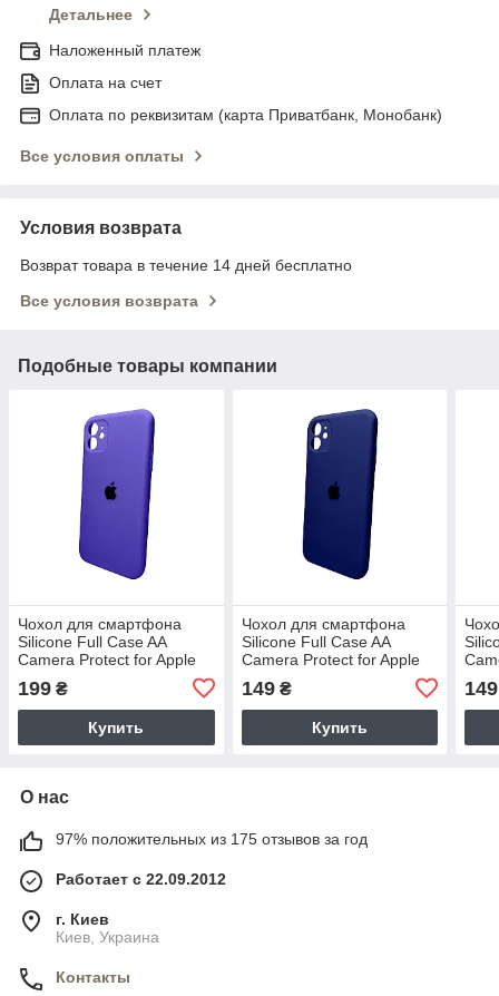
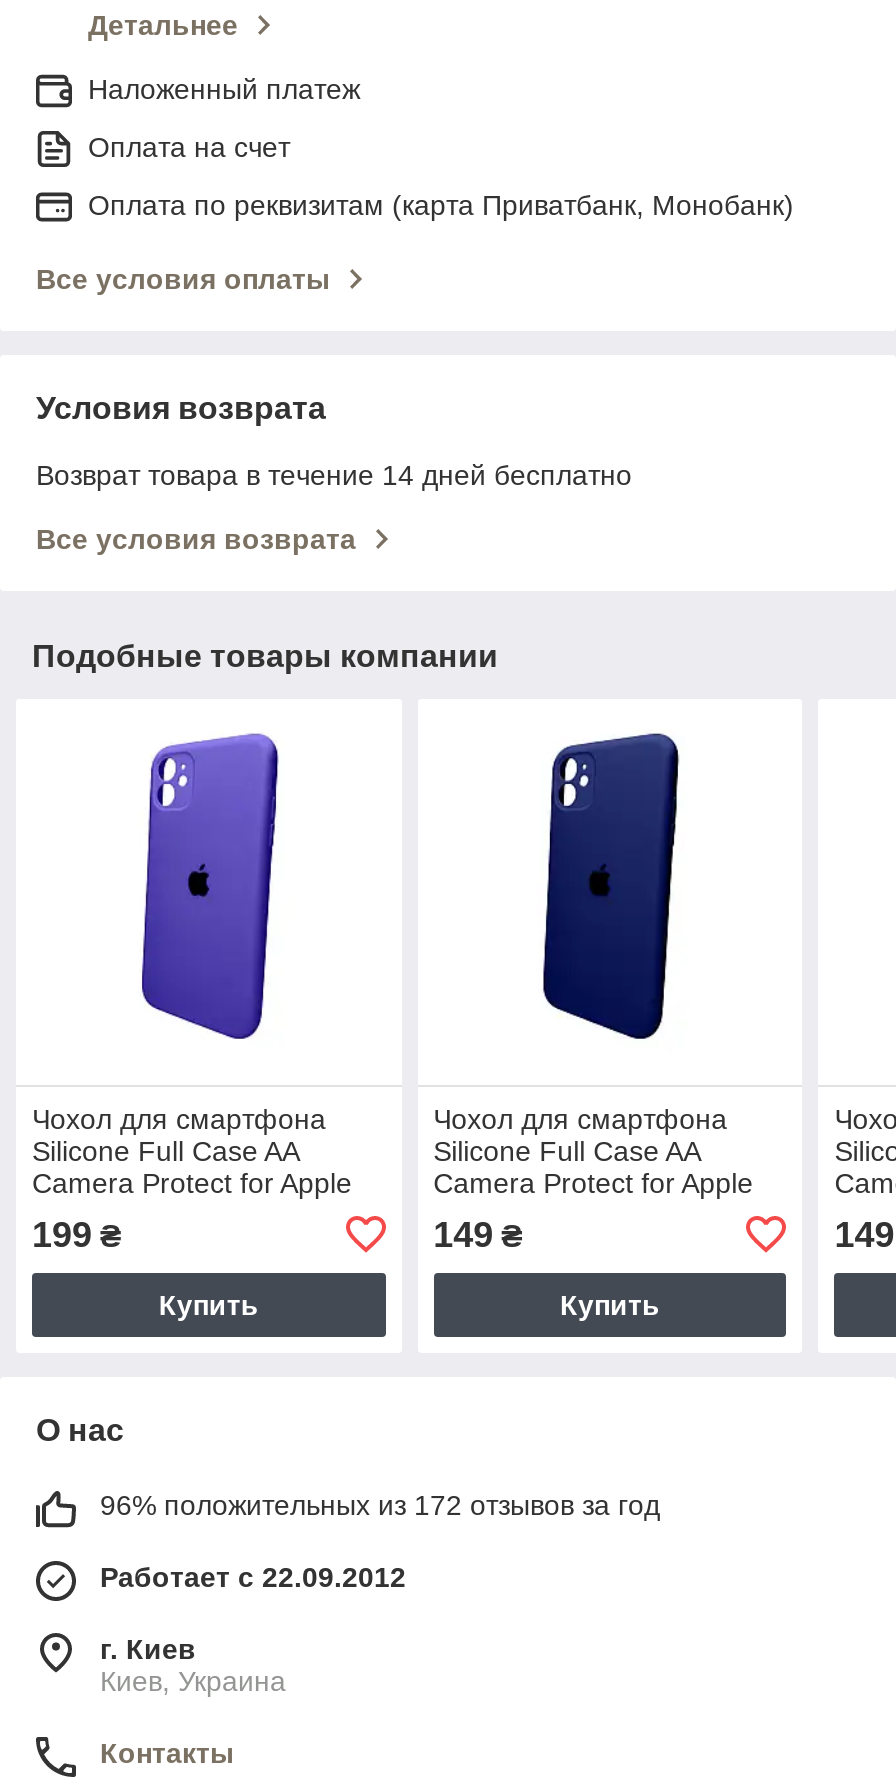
[56,830,368,848] 97% положительных из 175 отзывов за год -> [100,1489,660,1521] 96% положительных из 172 отзывов за год

